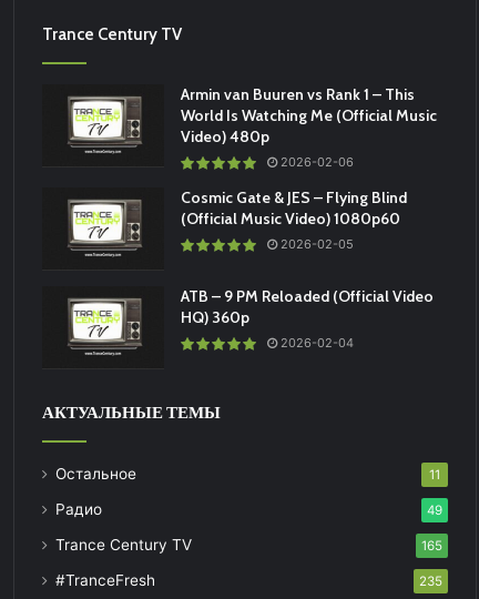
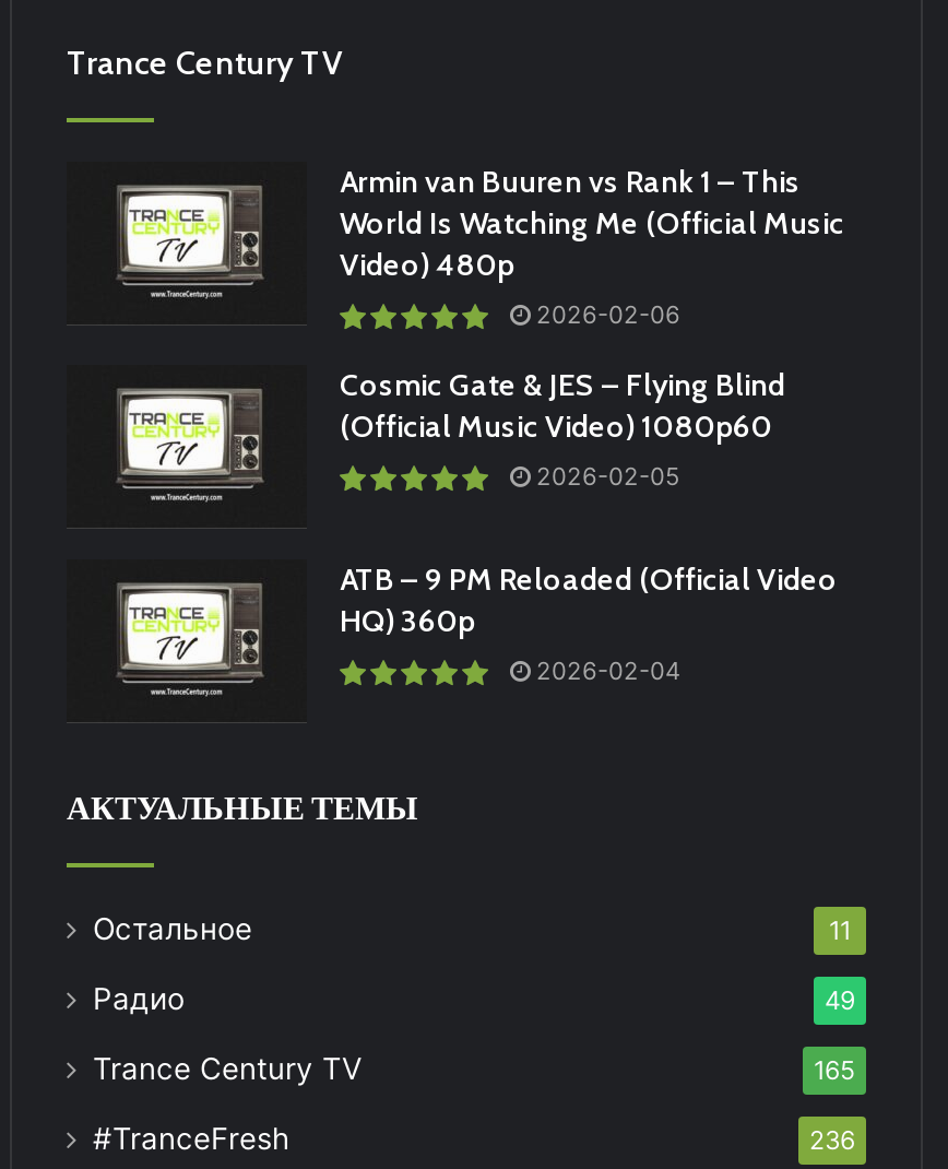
[419,573,442,589] 235 -> [809,1125,855,1155] 236

